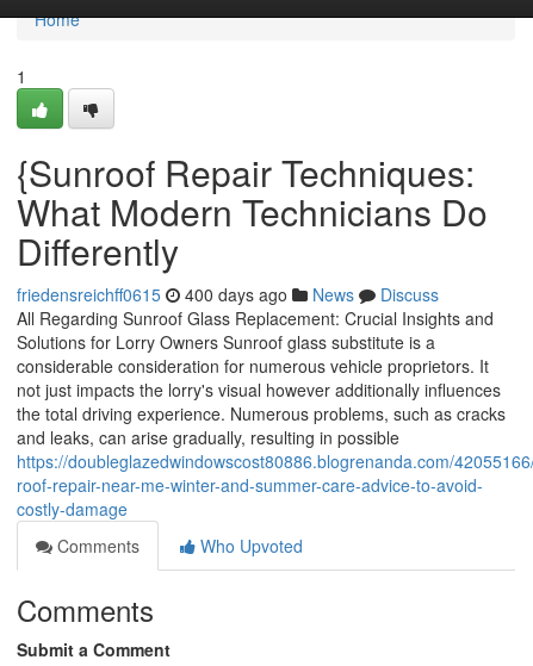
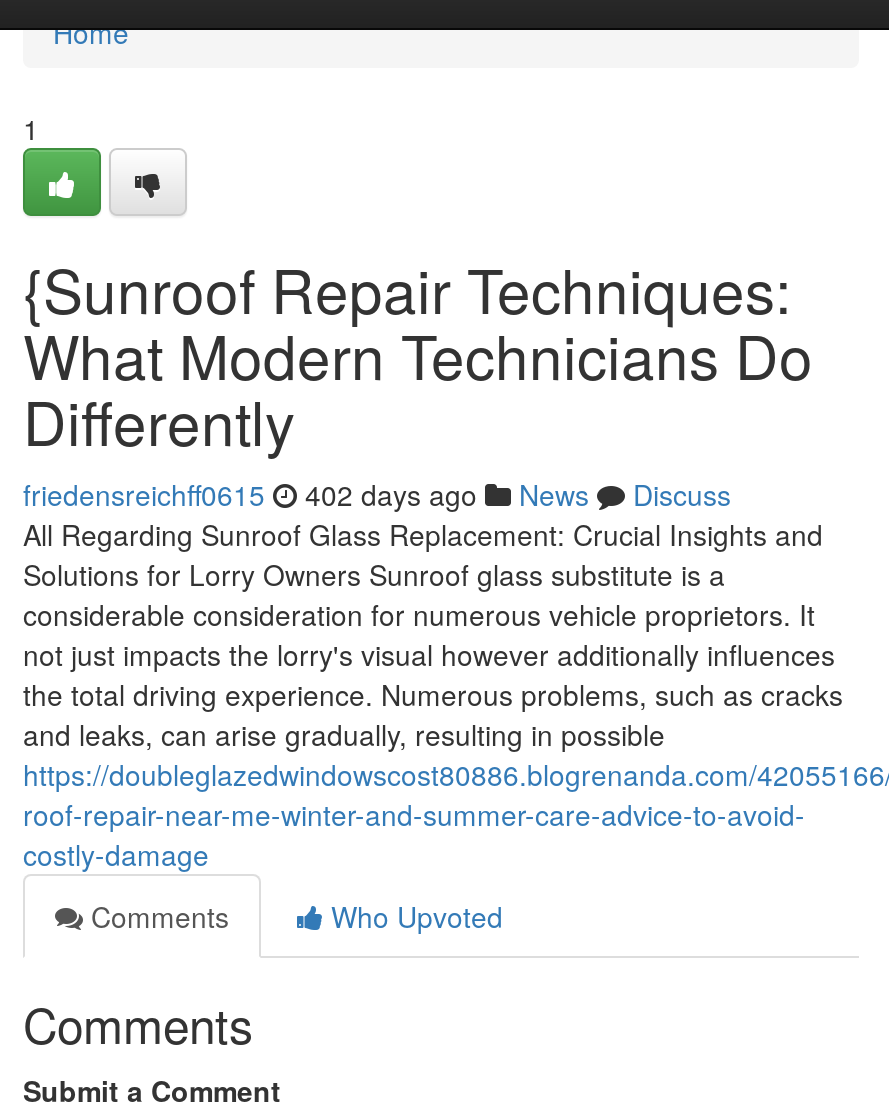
[17,282,439,306] friedensreichff0615 400 days ago News Discuss -> [23,474,731,514] friedensreichff0615 402 days ago News Discuss

